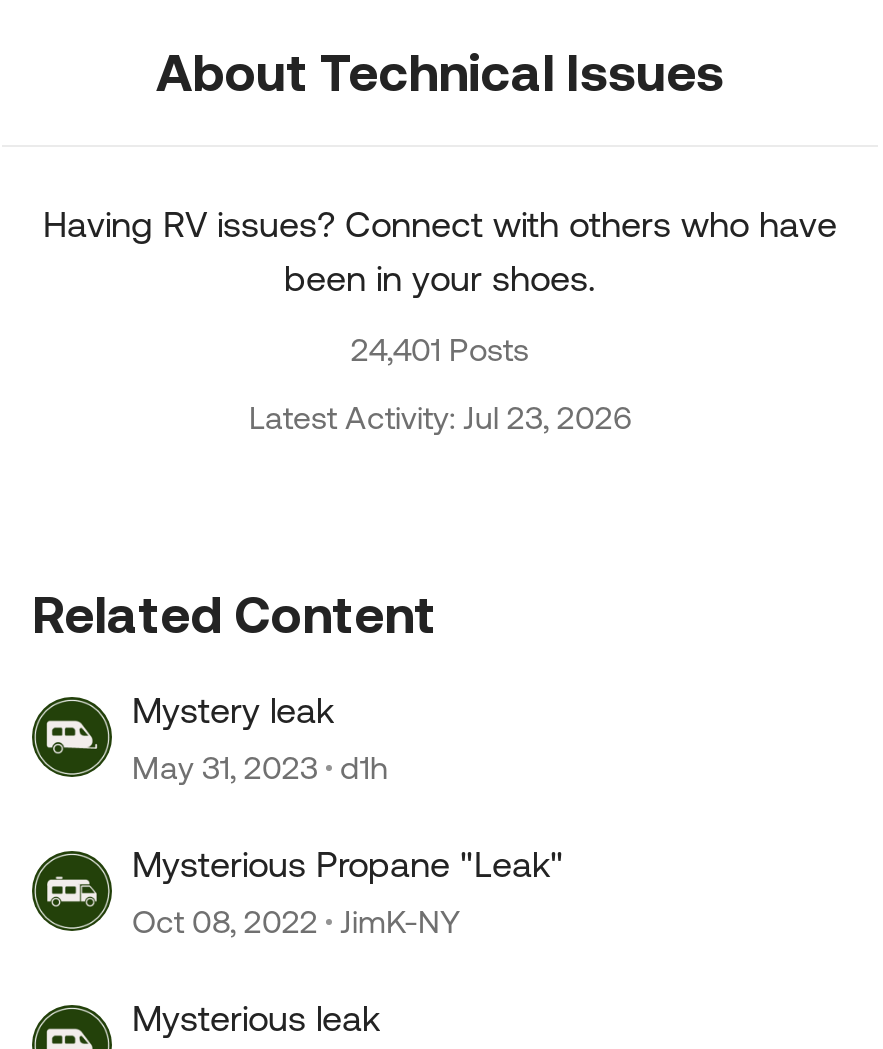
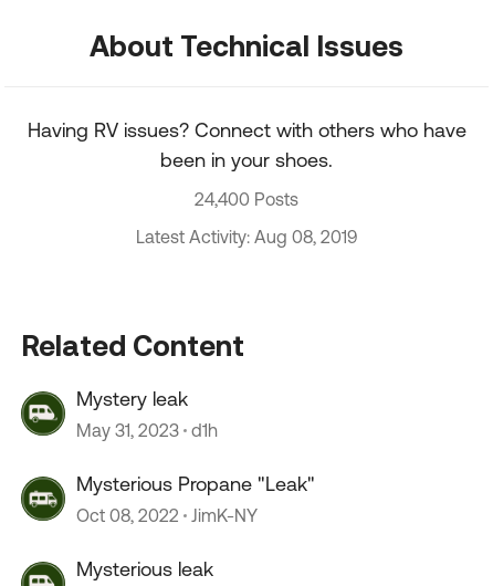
[351,331,529,367] 24,401 Posts -> [195,189,298,209] 24,400 Posts
[249,399,631,435] Latest Activity: Jul 23, 2026 -> [136,227,357,247] Latest Activity: Aug 08, 2019

